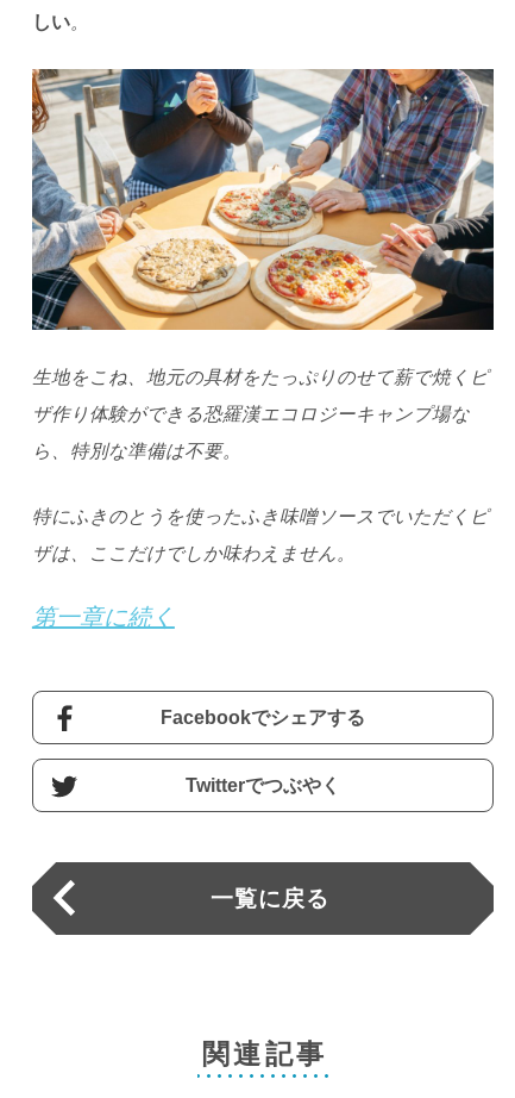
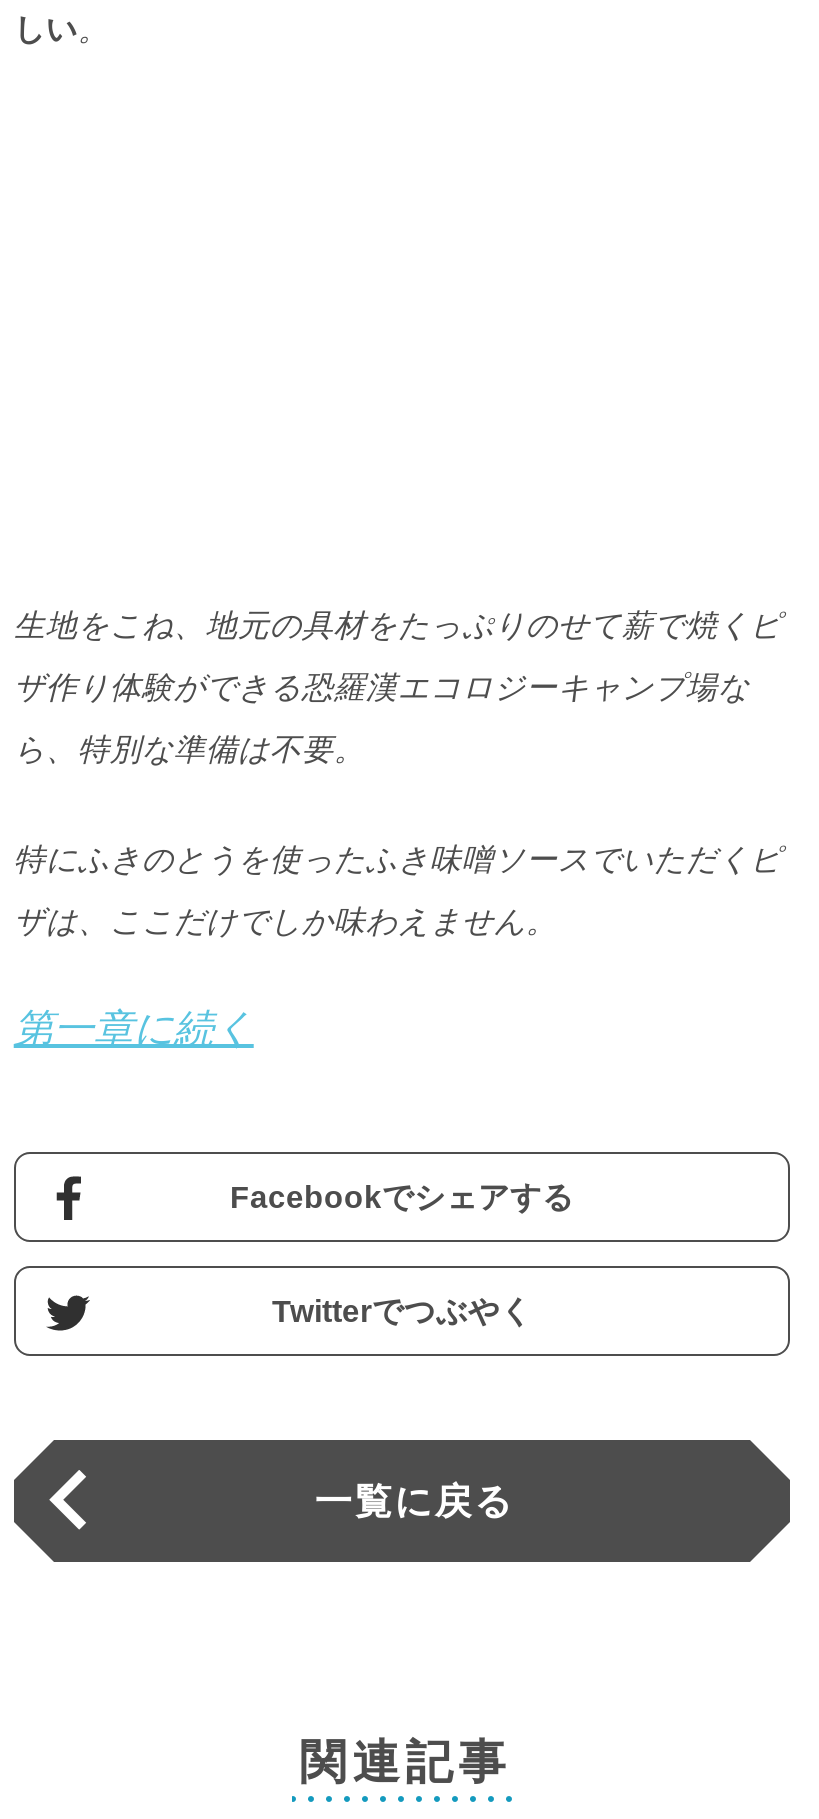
[31,68,495,331] [image] -> none

